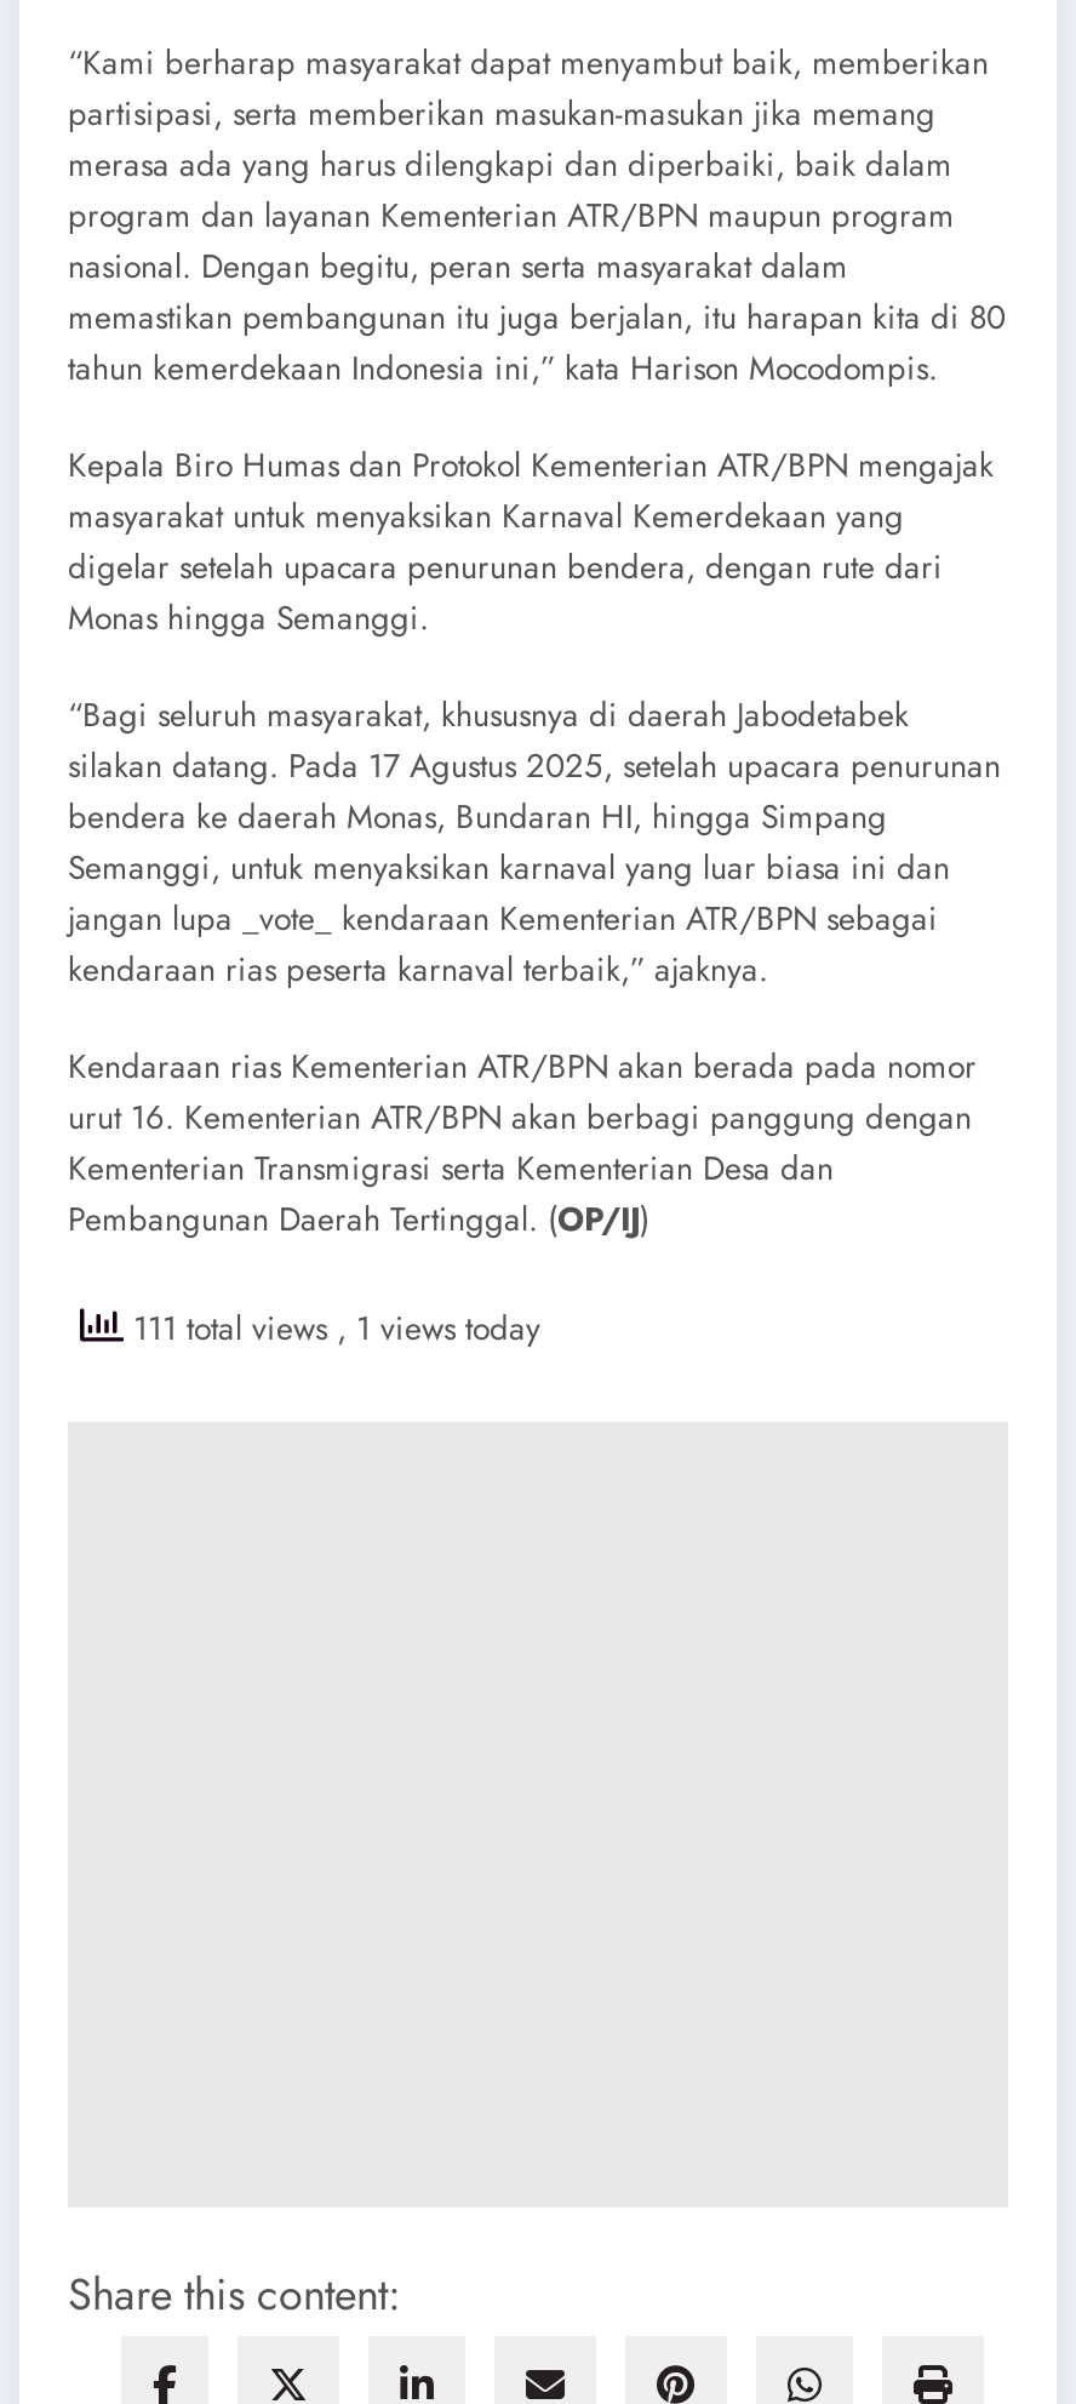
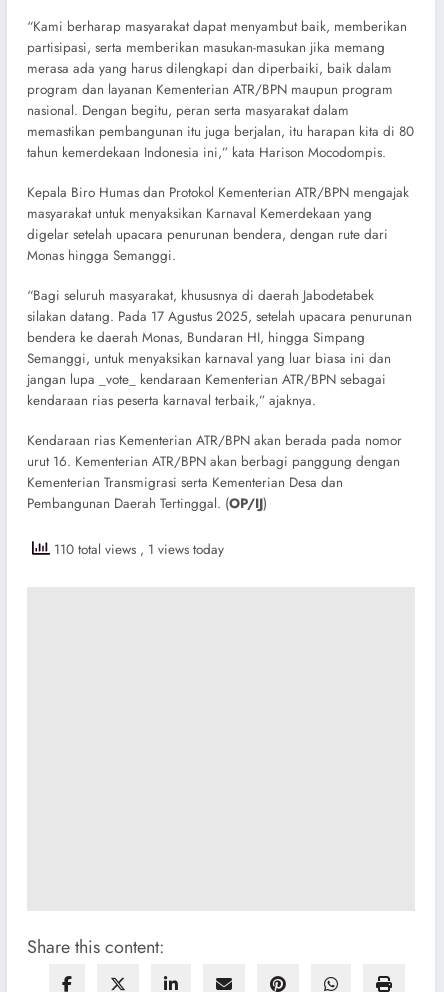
[124,1307,540,1353] 111 total views, 1 views today -> [50,540,224,559] 110 total views, 1 views today

